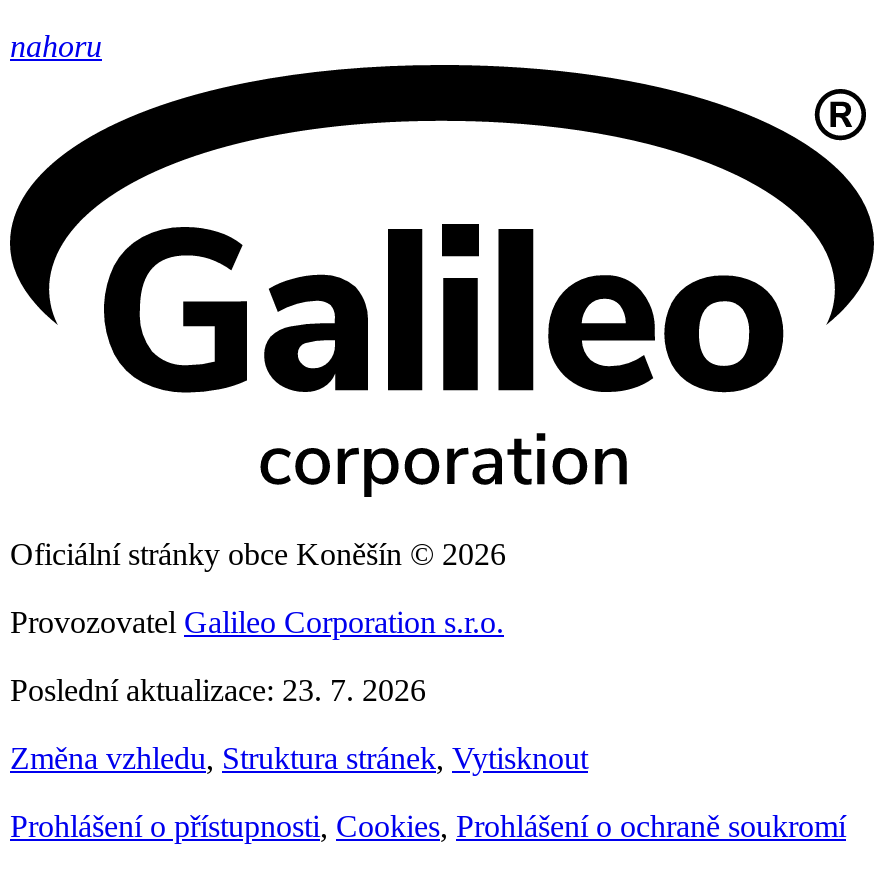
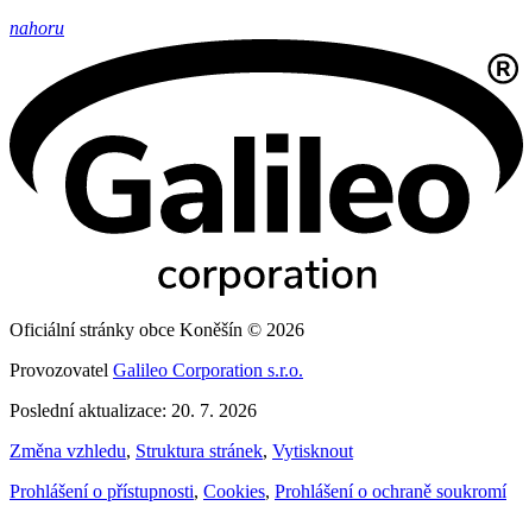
[10,673,426,707] Poslední aktualizace: 23. 7. 2026 -> [10,401,257,421] Poslední aktualizace: 20. 7. 2026

